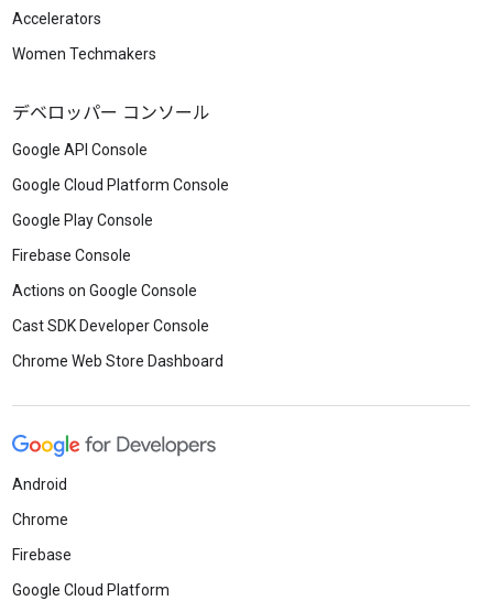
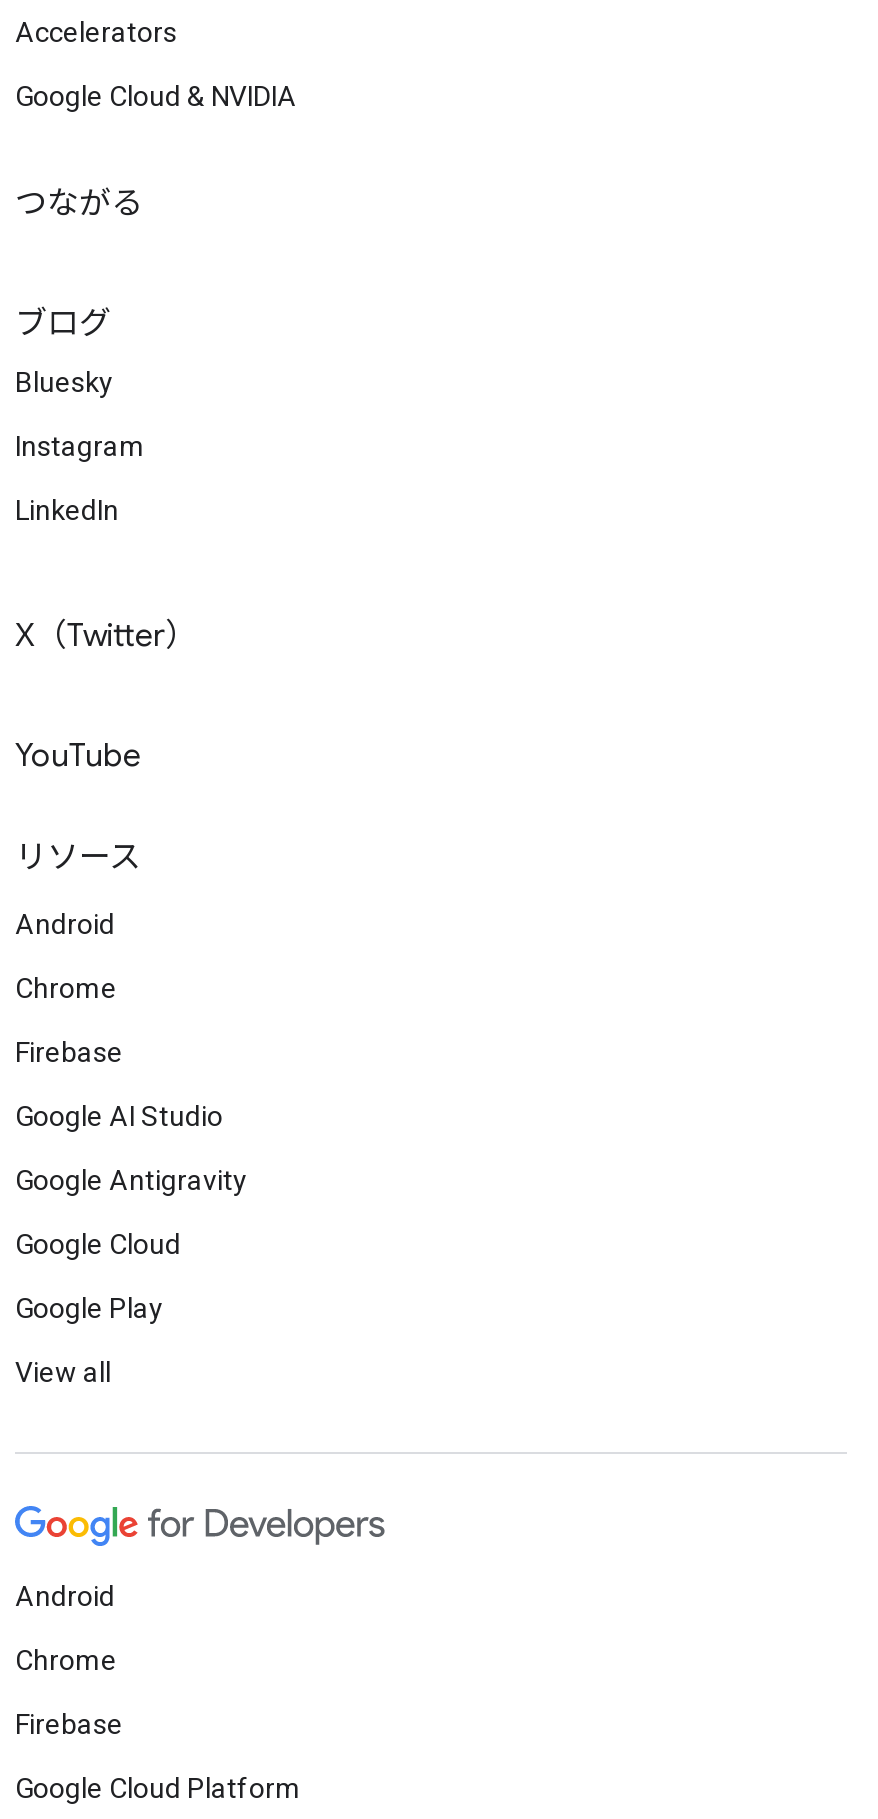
[12,45,229,370] Women Techmakers | デベロッパー コンソール | Google API Console | Google Cloud Platform Console | Google Play Console | Firebase Console | Actions on Google Console | Cast SDK Developer Console | Chrome Web Store Dashboard -> [15,81,297,1389] Google Cloud & NVIDIA | つながる | ブログ | Bluesky | Instagram | LinkedIn | X（Twitter） | YouTube | リソース | Android | Chrome | Firebase | Google AI Studio | Google Antigravity | Google Cloud | Google Play | View all

